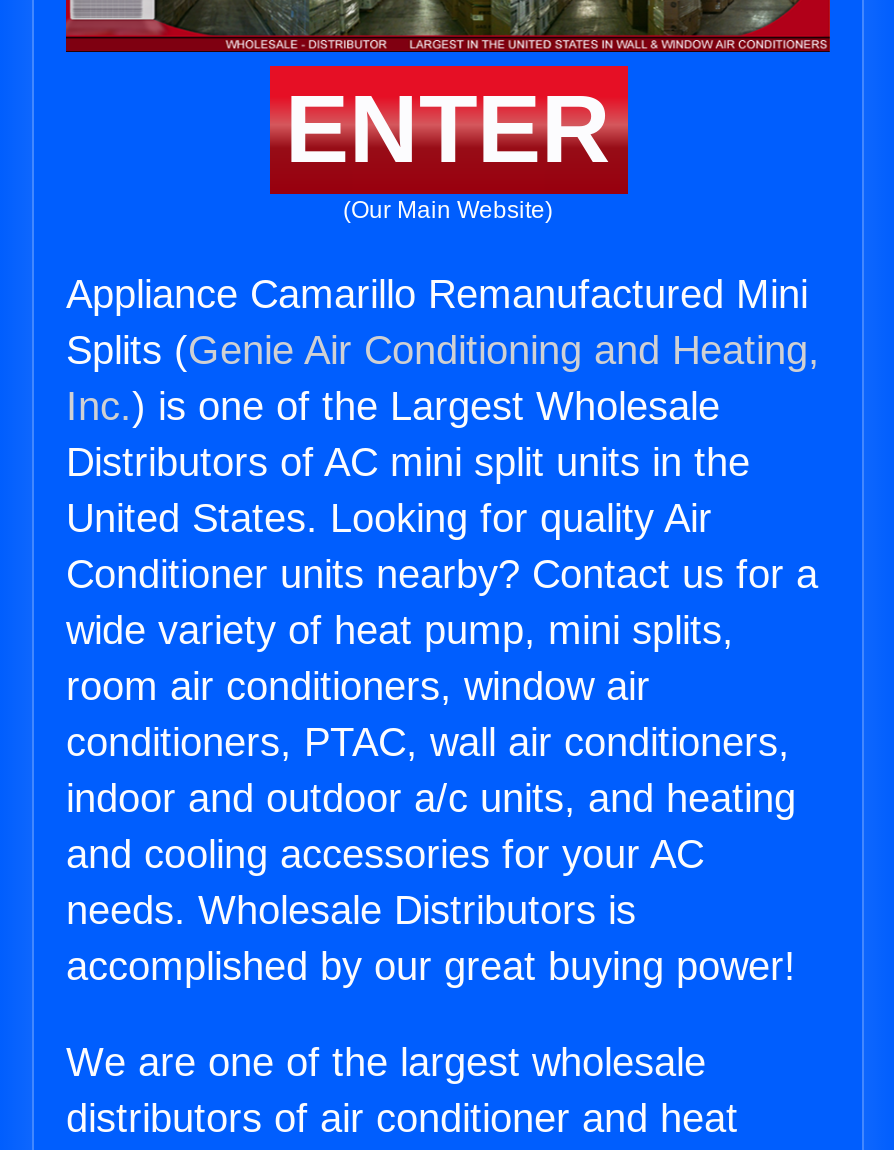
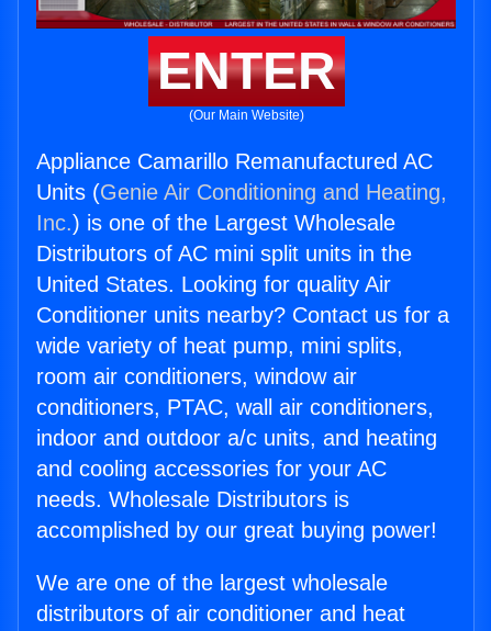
[66,272,808,316] Appliance Camarillo Remanufactured Mini -> [36,149,433,173] Appliance Camarillo Remanufactured AC
[66,328,820,372] Splits (Genie Air Conditioning and Heating, -> [36,180,447,204] Units (Genie Air Conditioning and Heating,

